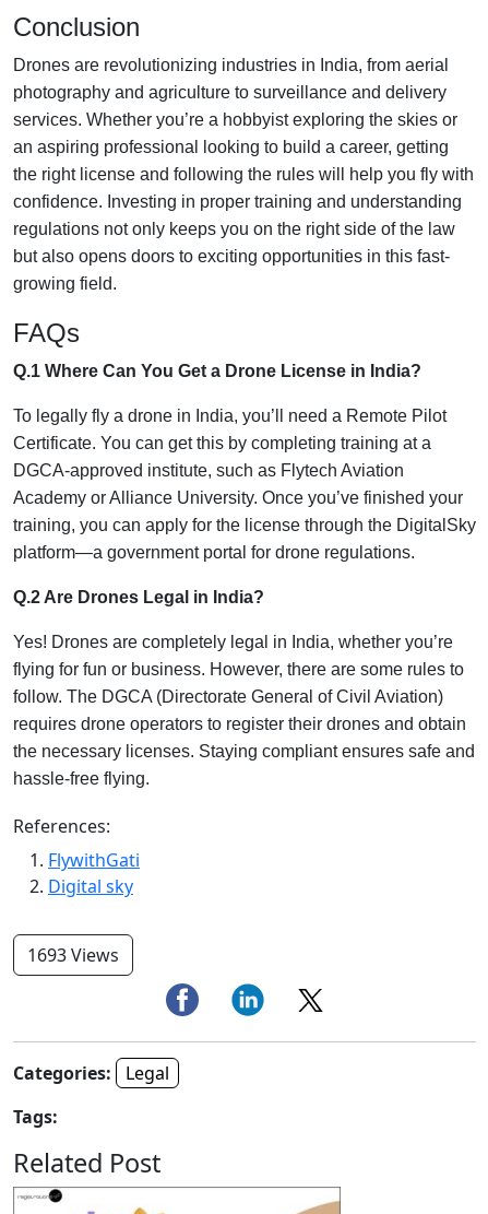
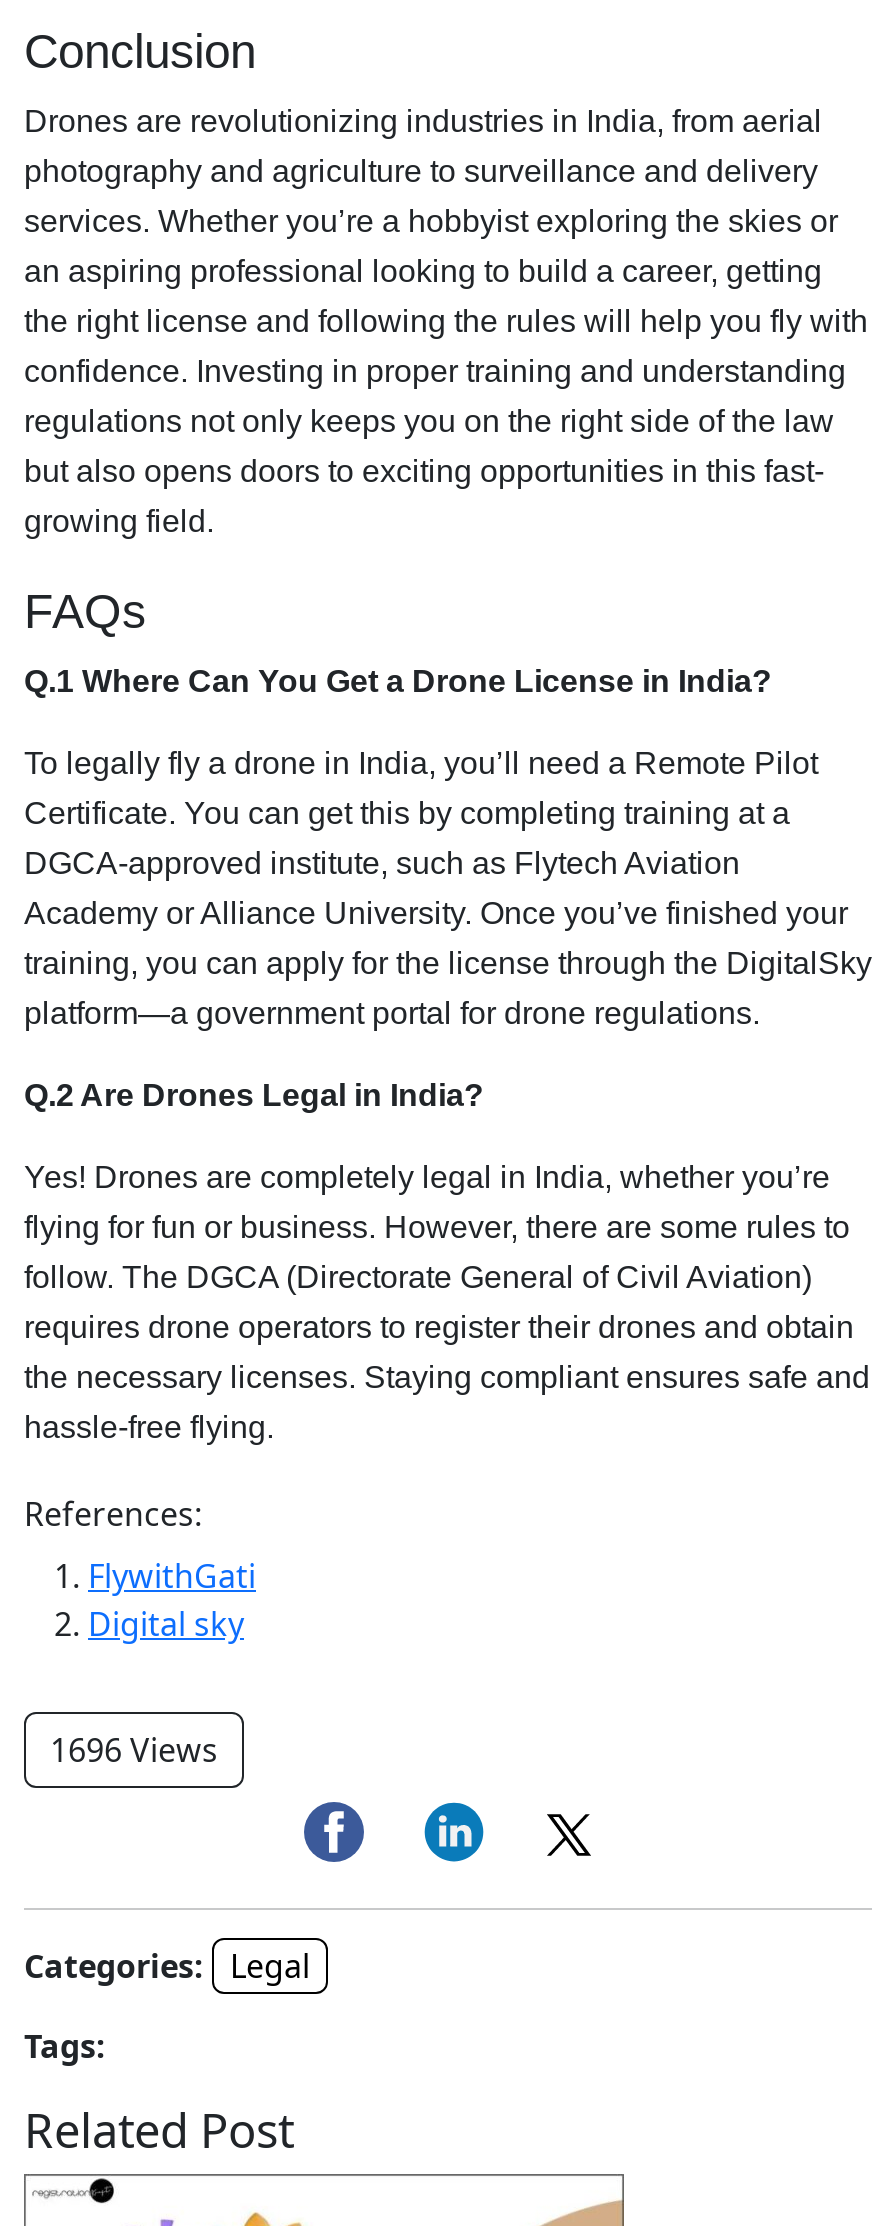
[27,943,119,967] 1693 Views -> [50,1729,218,1773] 1696 Views

